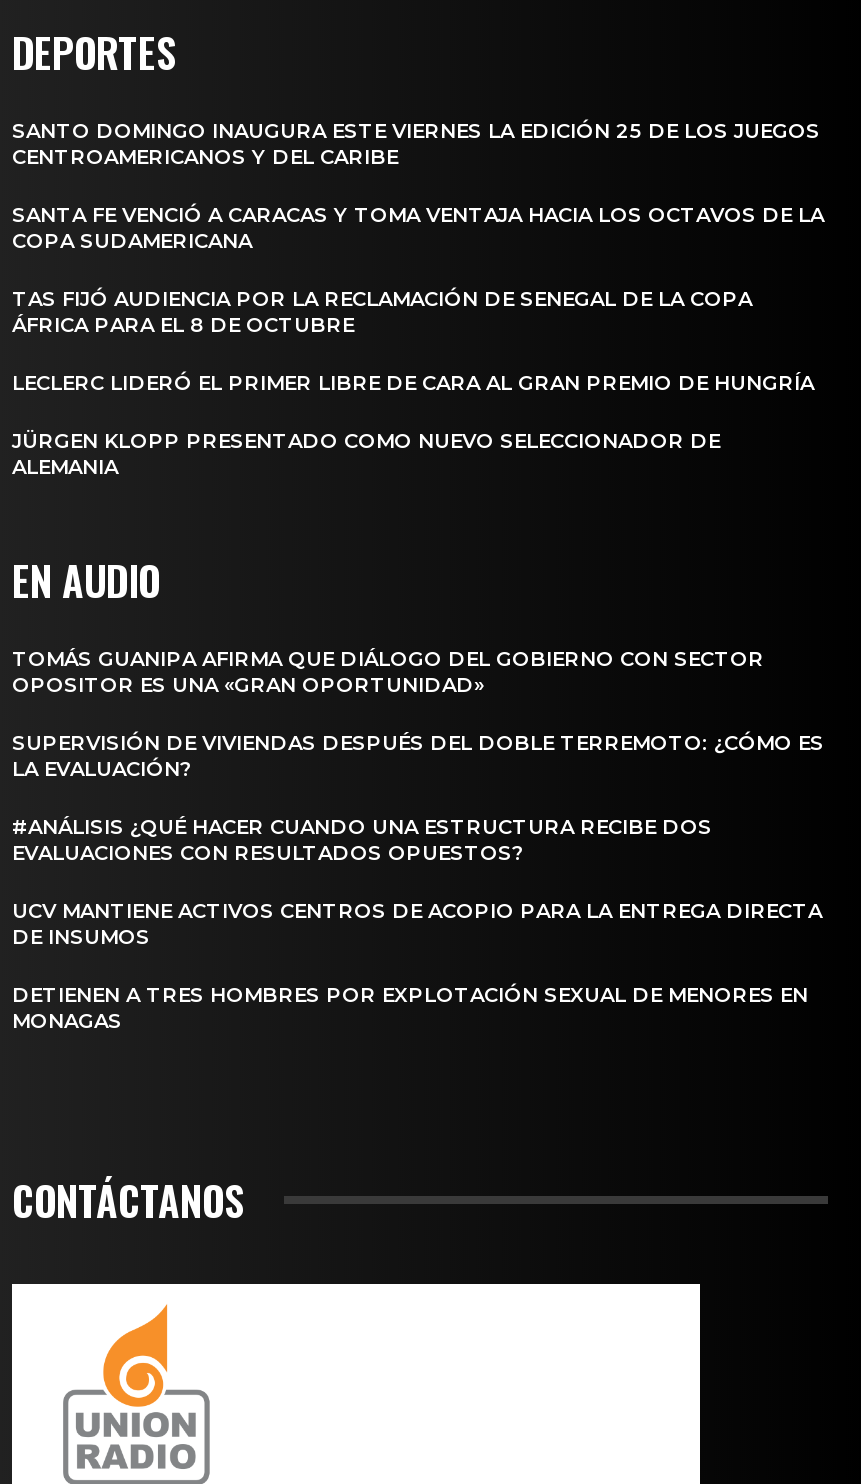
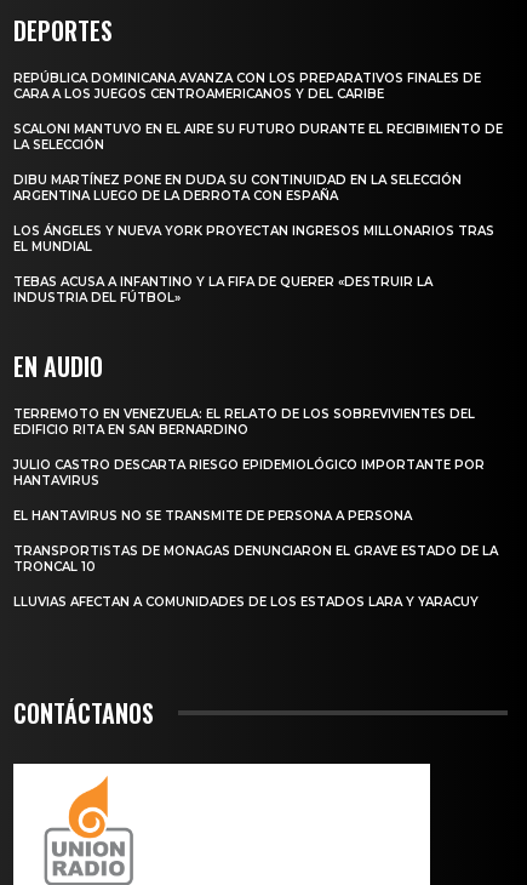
[12,118,820,170] SANTO DOMINGO INAUGURA ESTE VIERNES LA EDICIÓN 25 DE LOS JUEGOS | CENTROAMERICANOS Y DEL CARIBE -> [13,70,481,102] REPÚBLICA DOMINICANA AVANZA CON LOS PREPARATIVOS FINALES DE | CARA A LOS JUEGOS CENTROAMERICANOS Y DEL CARIBE
[12,202,824,254] SANTA FE VENCIÓ A CARACAS Y TOMA VENTAJA HACIA LOS OCTAVOS DE LA | COPA SUDAMERICANA -> [13,121,503,153] SCALONI MANTUVO EN EL AIRE SU FUTURO DURANTE EL RECIBIMIENTO DE | LA SELECCIÓN
[12,286,752,338] TAS FIJÓ AUDIENCIA POR LA RECLAMACIÓN DE SENEGAL DE LA COPA | ÁFRICA PARA EL 8 DE OCTUBRE -> [13,172,462,204] DIBU MARTÍNEZ PONE EN DUDA SU CONTINUIDAD EN LA SELECCIÓN | ARGENTINA LUEGO DE LA DERROTA CON ESPAÑA
[12,370,814,396] LECLERC LIDERÓ EL PRIMER LIBRE DE CARA AL GRAN PREMIO DE HUNGRÍA -> [13,223,494,255] LOS ÁNGELES Y NUEVA YORK PROYECTAN INGRESOS MILLONARIOS TRAS | EL MUNDIAL
[12,428,720,480] JÜRGEN KLOPP PRESENTADO COMO NUEVO SELECCIONADOR DE | ALEMANIA -> [13,274,433,306] TEBAS ACUSA A INFANTINO Y LA FIFA DE QUERER «DESTRUIR LA | INDUSTRIA DEL FÚTBOL»
[12,646,764,698] TOMÁS GUANIPA AFIRMA QUE DIÁLOGO DEL GOBIERNO CON SECTOR | OPOSITOR ES UNA «GRAN OPORTUNIDAD» -> [13,406,475,438] TERREMOTO EN VENEZUELA: EL RELATO DE LOS SOBREVIVIENTES DEL | EDIFICIO RITA EN SAN BERNARDINO
[12,730,824,782] SUPERVISIÓN DE VIVIENDAS DESPUÉS DEL DOBLE TERREMOTO: ¿CÓMO ES | LA EVALUACIÓN? -> [13,457,485,489] JULIO CASTRO DESCARTA RIESGO EPIDEMIOLÓGICO IMPORTANTE POR | HANTAVIRUS
[12,814,712,866] #ANÁLISIS ¿QUÉ HACER CUANDO UNA ESTRUCTURA RECIBE DOS | EVALUACIONES CON RESULTADOS OPUESTOS? -> [13,508,412,524] EL HANTAVIRUS NO SE TRANSMITE DE PERSONA A PERSONA
[12,898,822,950] UCV MANTIENE ACTIVOS CENTROS DE ACOPIO PARA LA ENTREGA DIRECTA | DE INSUMOS -> [13,543,498,575] TRANSPORTISTAS DE MONAGAS DENUNCIARON EL GRAVE ESTADO DE LA | TRONCAL 10
[12,982,808,1034] DETIENEN A TRES HOMBRES POR EXPLOTACIÓN SEXUAL DE MENORES EN | MONAGAS -> [13,594,479,610] LLUVIAS AFECTAN A COMUNIDADES DE LOS ESTADOS LARA Y YARACUY

